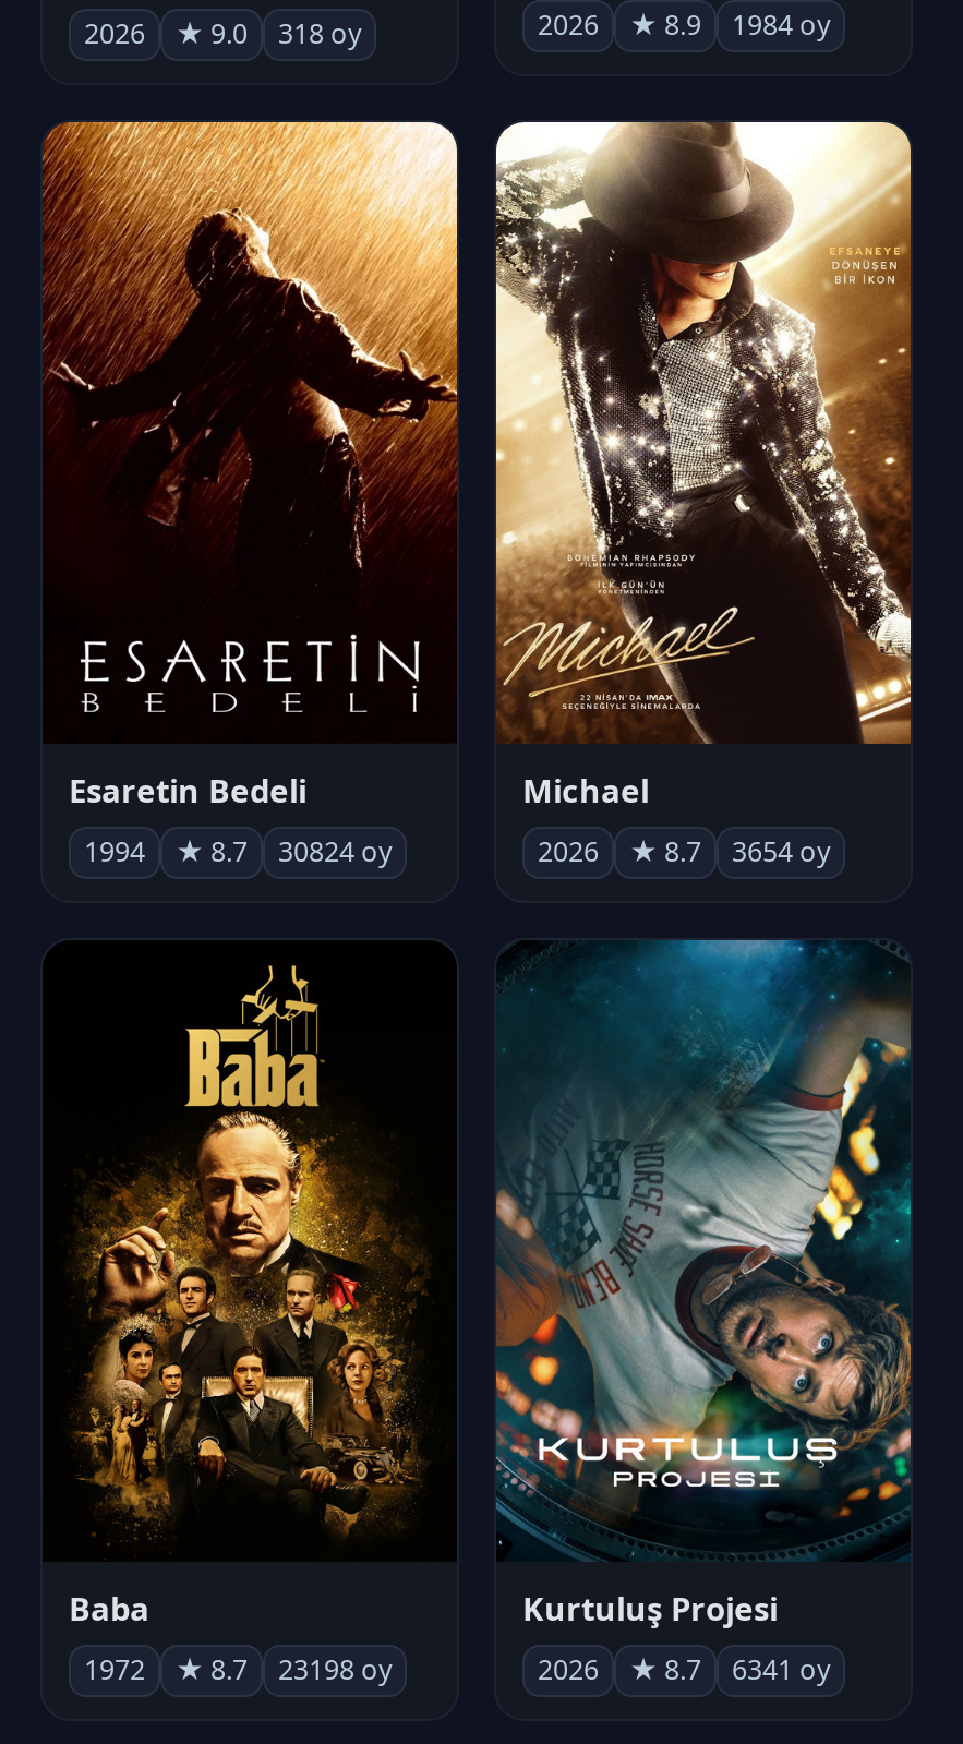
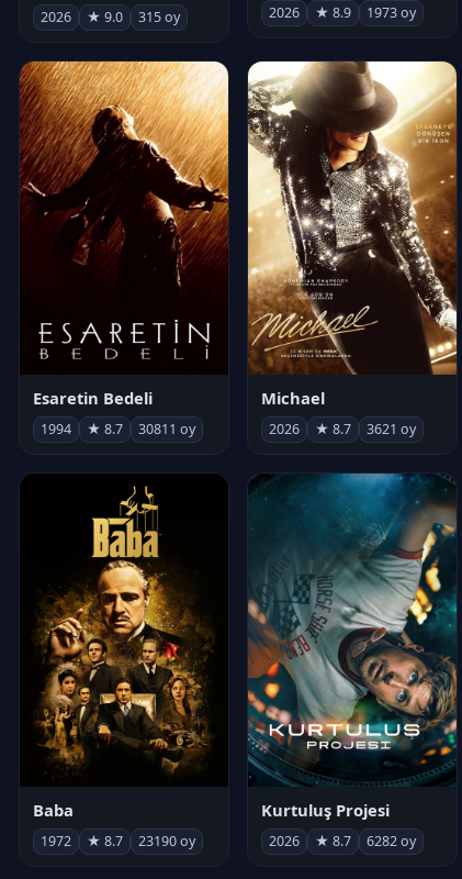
[278,15,361,52] 318 oy -> [138,8,180,26] 315 oy
[732,7,830,44] 1984 oy -> [367,4,416,22] 1973 oy
[278,833,392,870] 30824 oy -> [138,420,195,438] 30811 oy
[732,832,830,869] 3654 oy -> [367,419,416,438] 3621 oy
[278,1651,392,1688] 23198 oy -> [138,832,195,850] 23190 oy
[732,1651,830,1688] 6341 oy -> [367,832,416,850] 6282 oy

